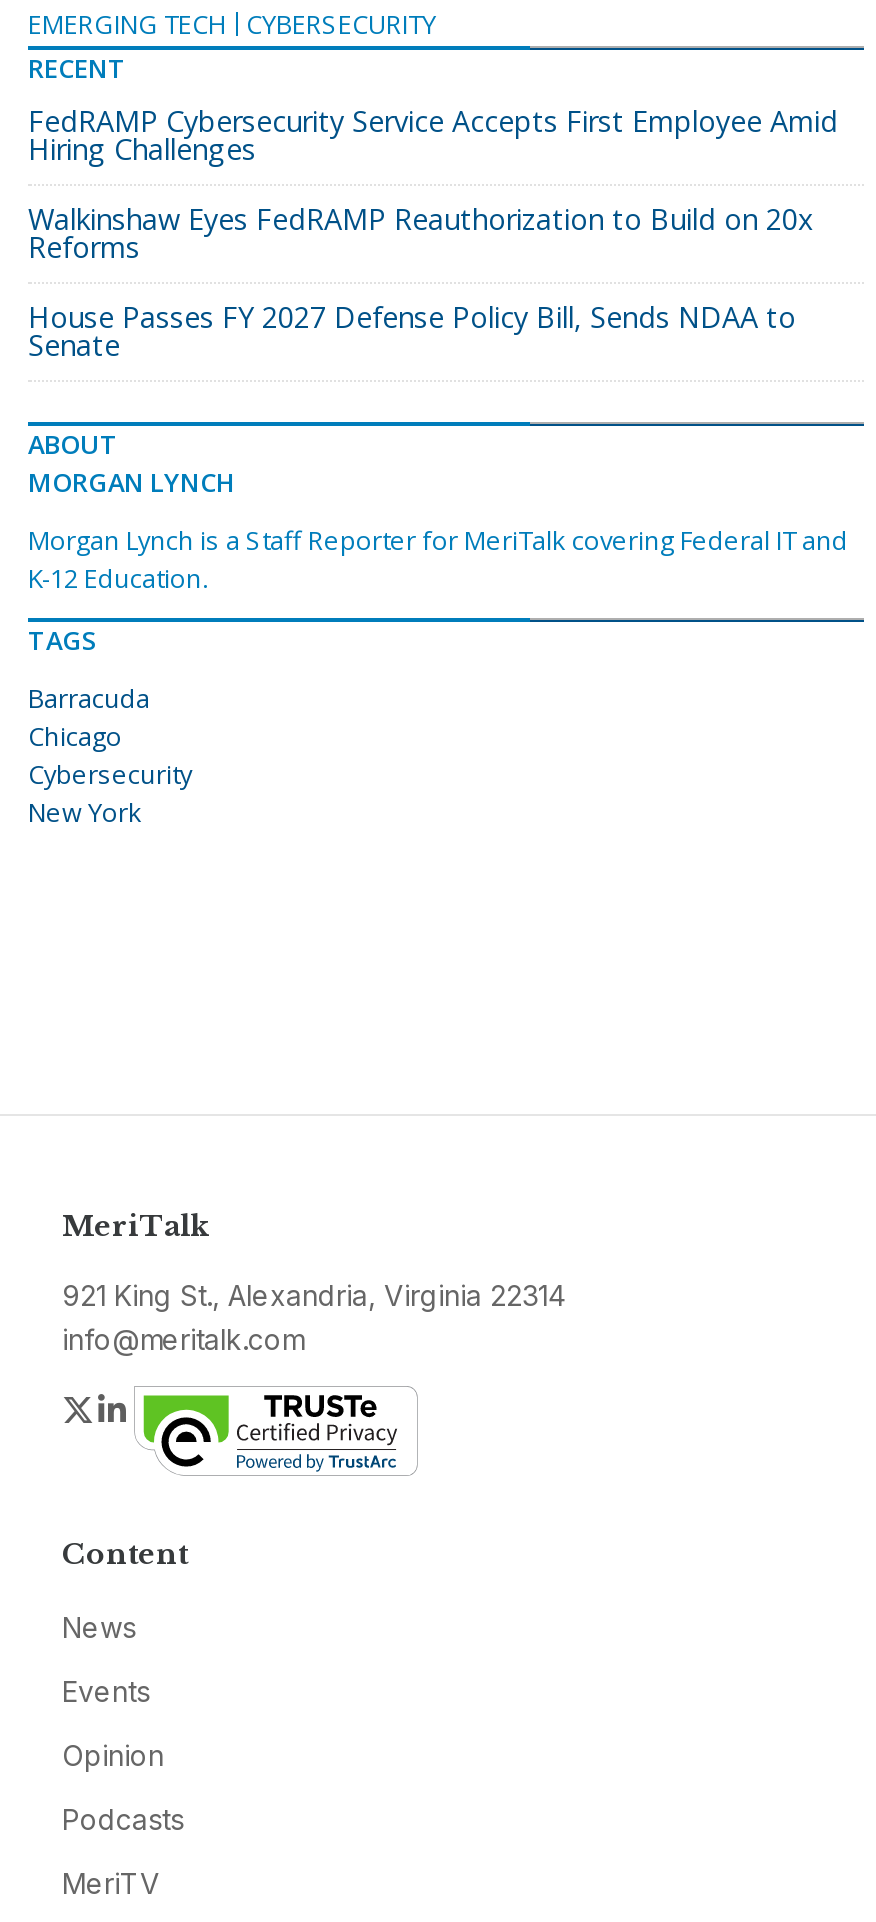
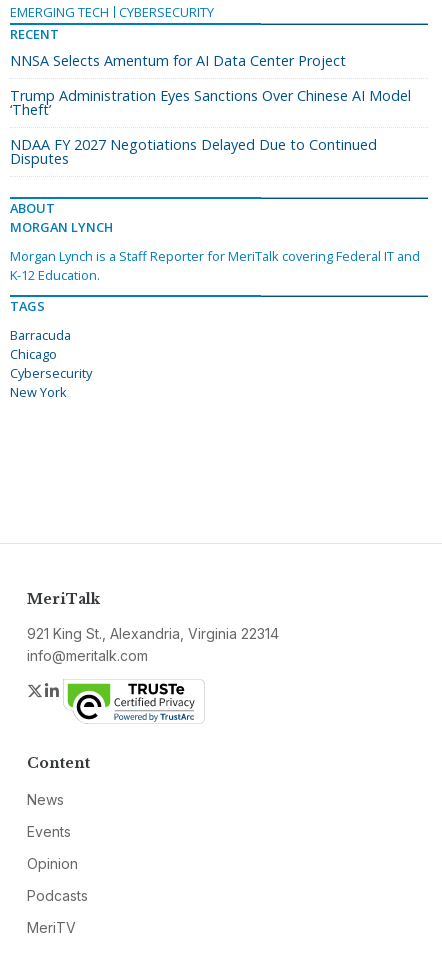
[28,102,838,168] FedRAMP Cybersecurity Service Accepts First Employee Amid | Hiring Challenges -> [10,51,346,70] NNSA Selects Amentum for AI Data Center Project
[28,200,814,266] Walkinshaw Eyes FedRAMP Reauthorization to Build on 20x | Reforms -> [10,86,411,119] Trump Administration Eyes Sanctions Over Chinese AI Model | ‘Theft’
[28,298,796,364] House Passes FY 2027 Defense Policy Bill, Sends NDAA to | Senate -> [10,135,377,168] NDAA FY 2027 Negotiations Delayed Due to Continued | Disputes

